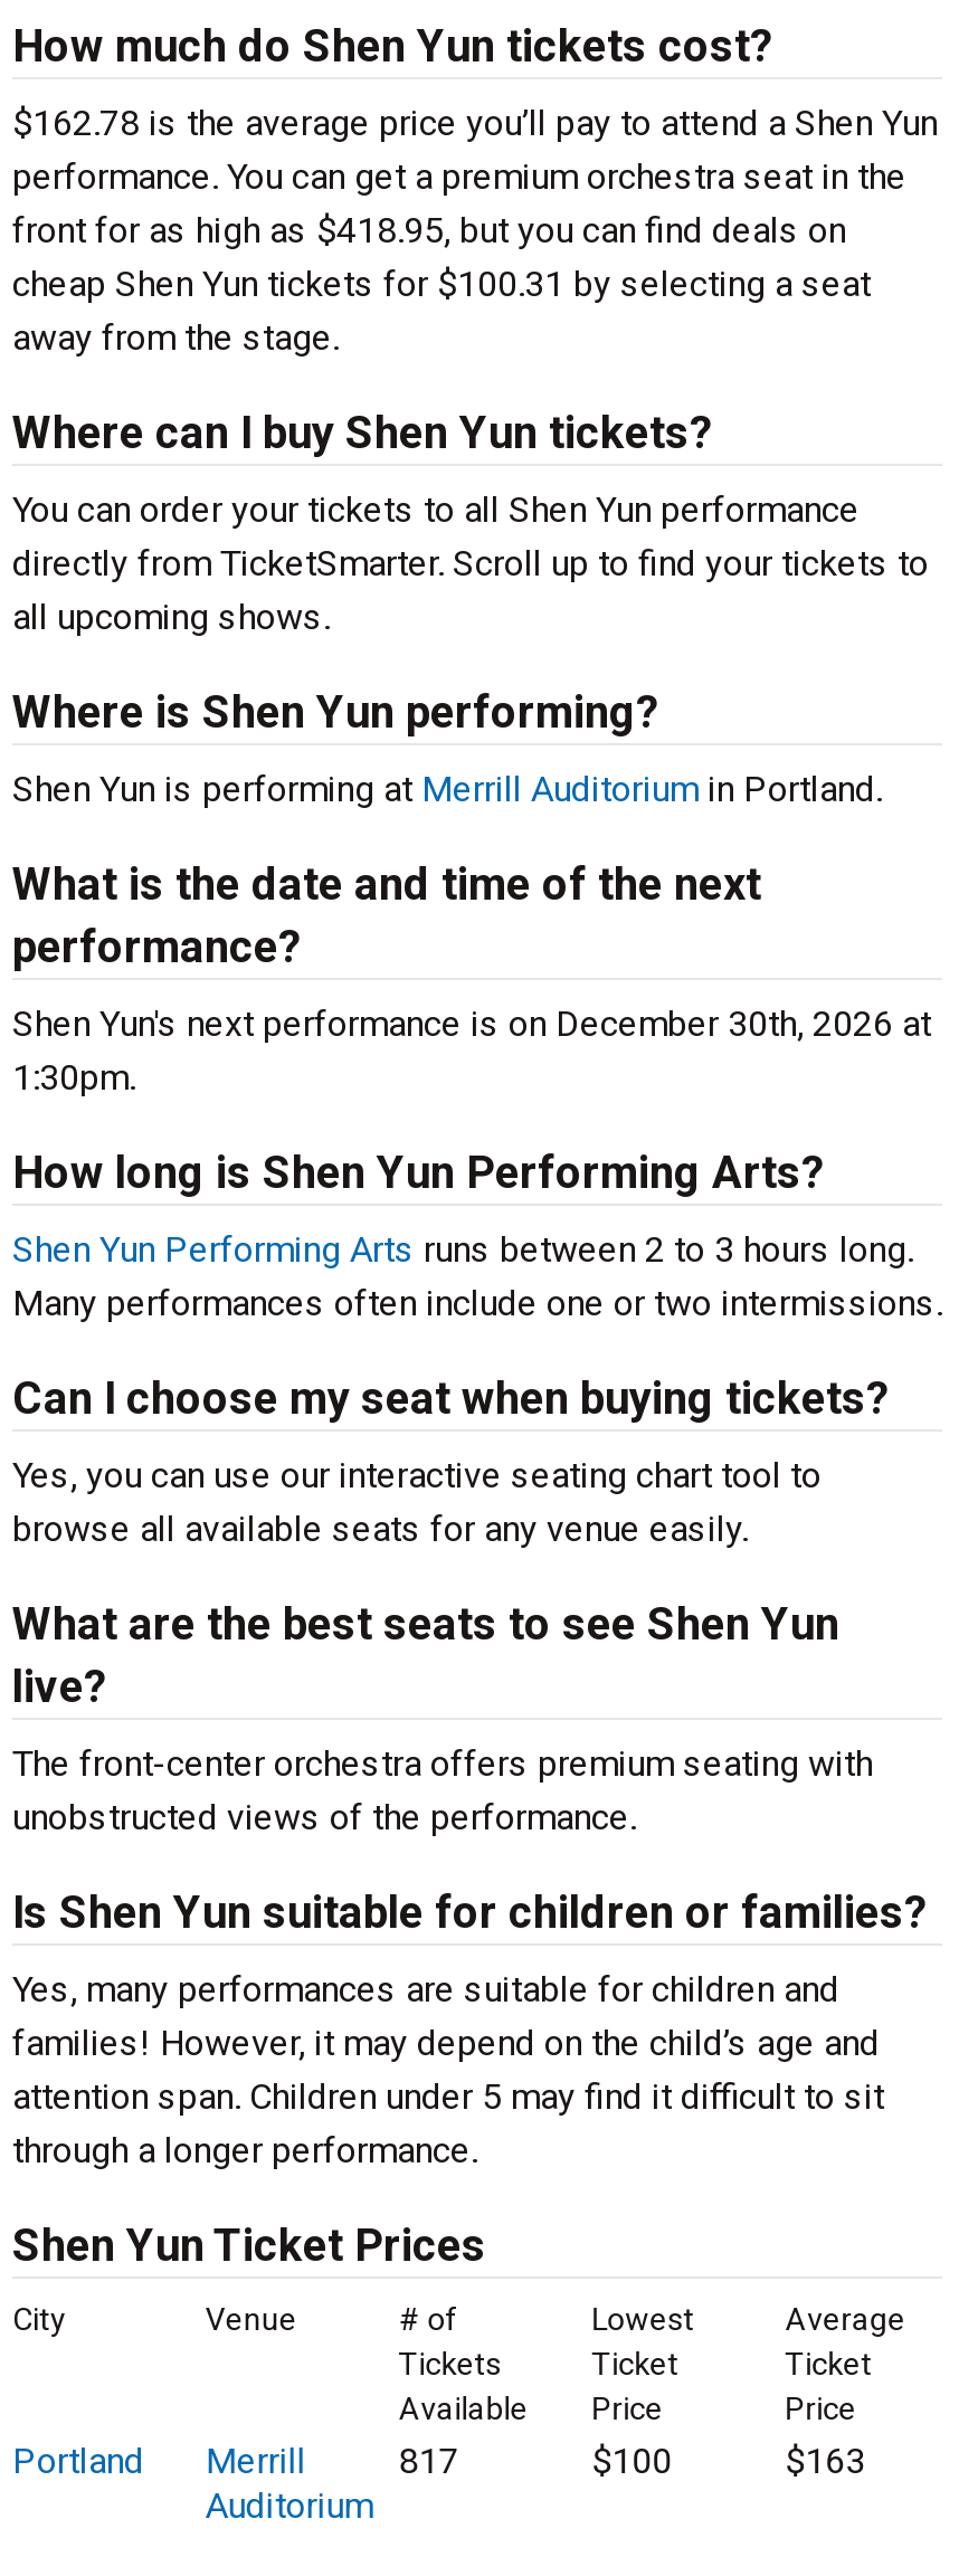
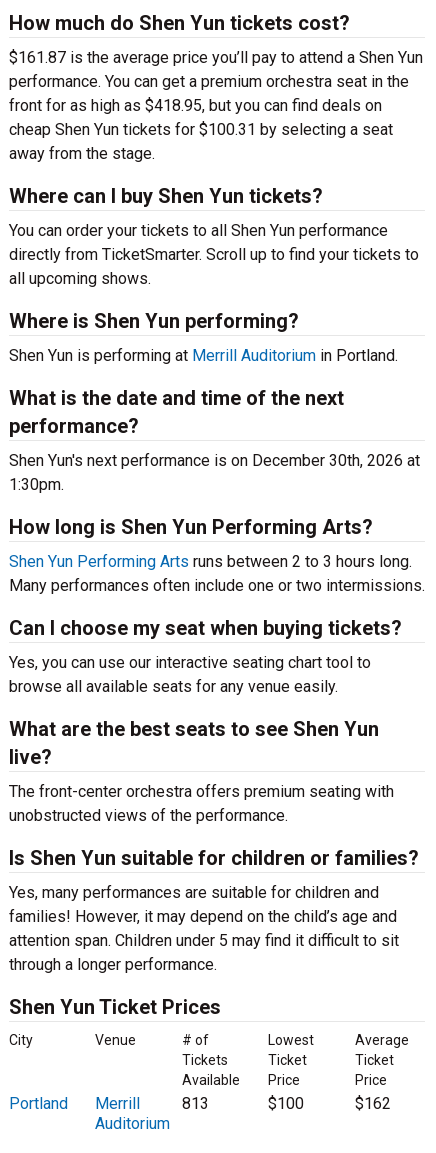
[12,102,938,144] $162.78 is the average price you’ll pay to attend a Shen Yun -> [9,48,423,67] $161.87 is the average price you’ll pay to attend a Shen Yun
[399,2440,459,2482] 817 -> [182,1094,209,1113] 813
[785,2440,865,2482] $163 -> [355,1094,391,1113] $162

